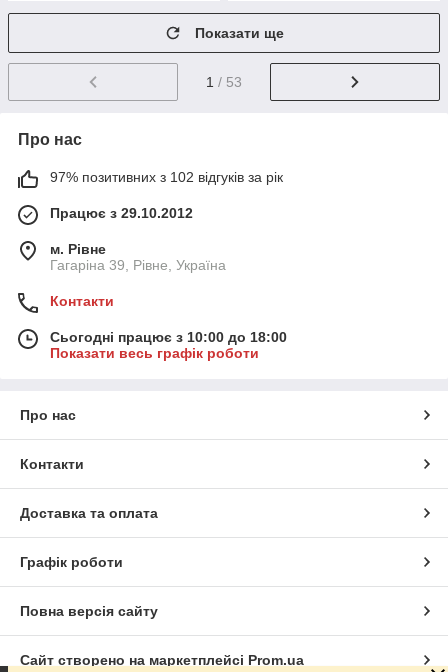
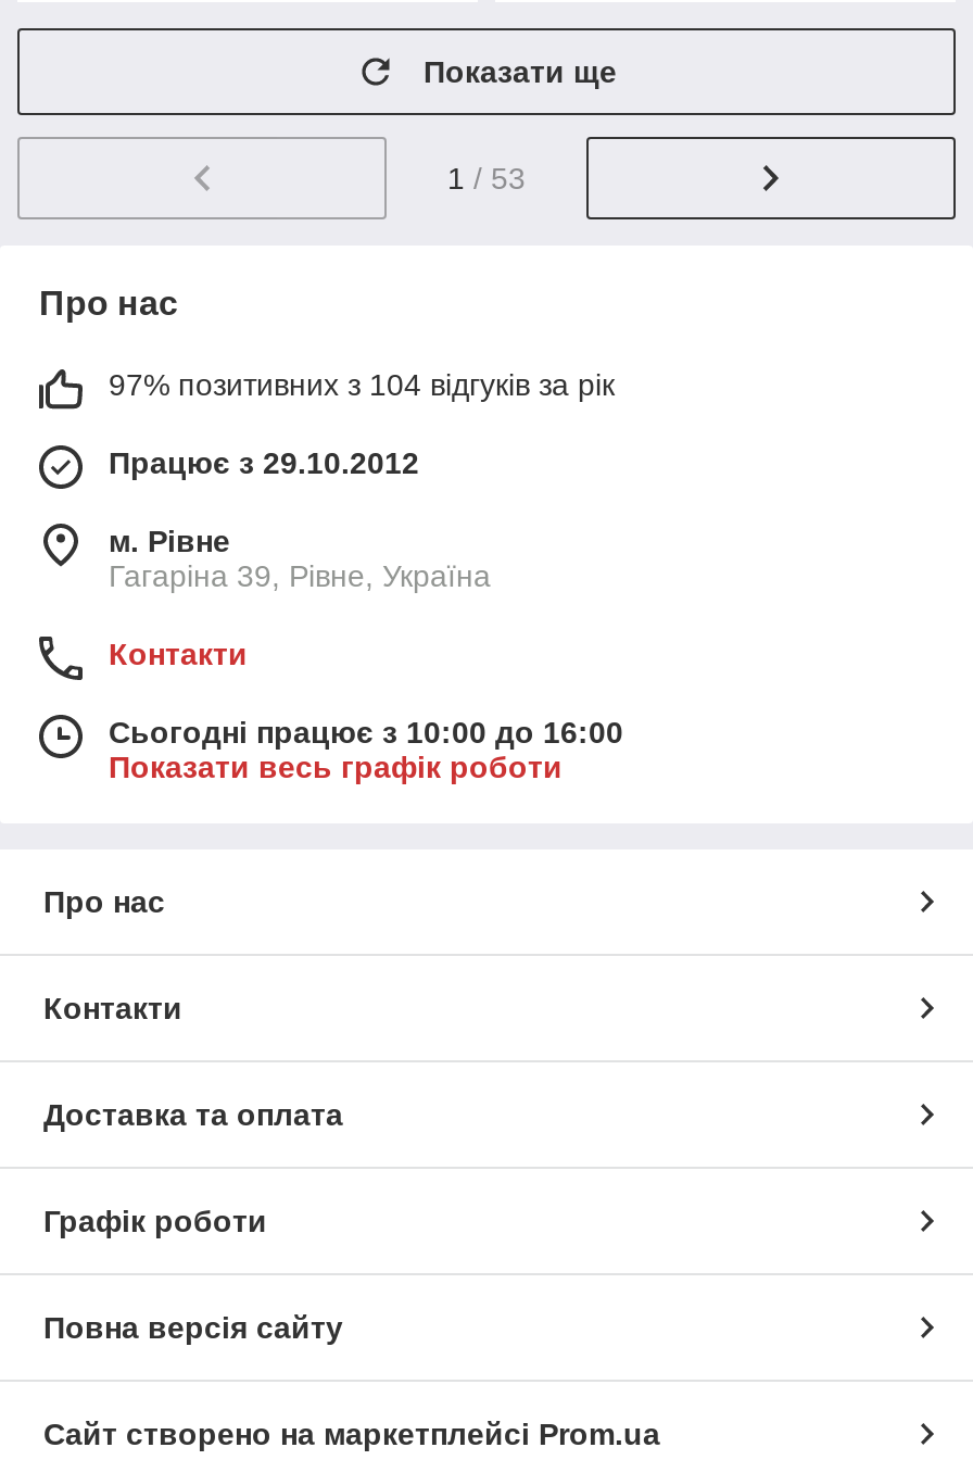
[50,169,283,185] 97% позитивних з 102 відгуків за рік -> [109,368,615,402] 97% позитивних з 104 відгуків за рік
[50,329,287,345] Сьогодні працює з 10:00 до 18:00 -> [109,715,623,750] Сьогодні працює з 10:00 до 16:00

